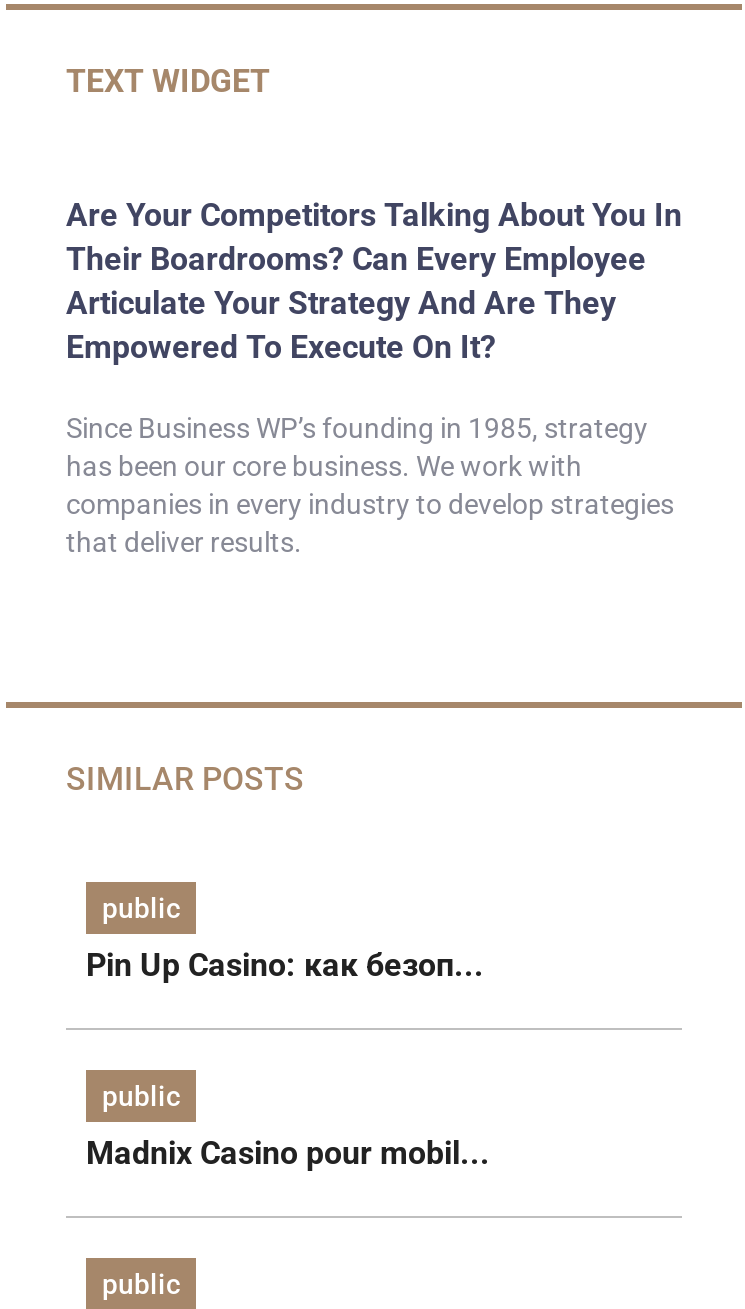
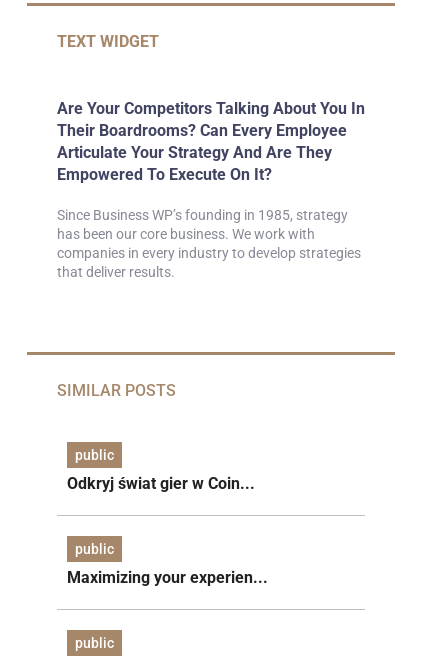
[86,946,484,984] Pin Up Casino: как безоп... -> [67,474,255,493] Odkryj świat gier w Coin...
[86,1134,490,1172] Madnix Casino pour mobil... -> [67,568,268,587] Maximizing your experien...

